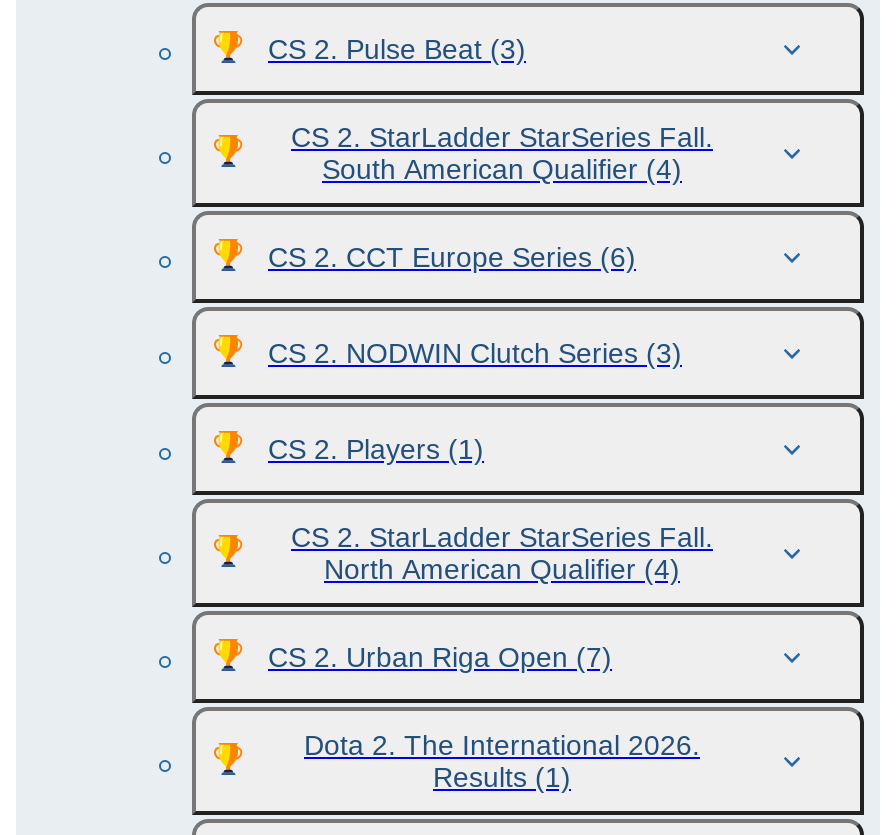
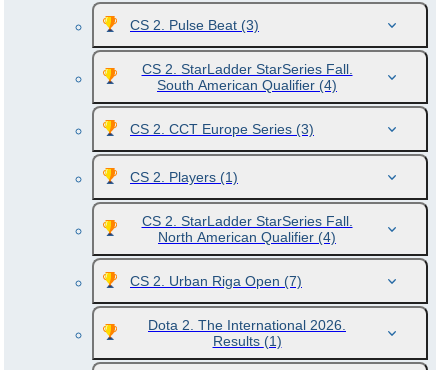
[268,241,682,369] CS 2. CCT Europe Series (6) | CS 2. NODWIN Clutch Series (3) -> [130,121,314,137] CS 2. CCT Europe Series (3)

